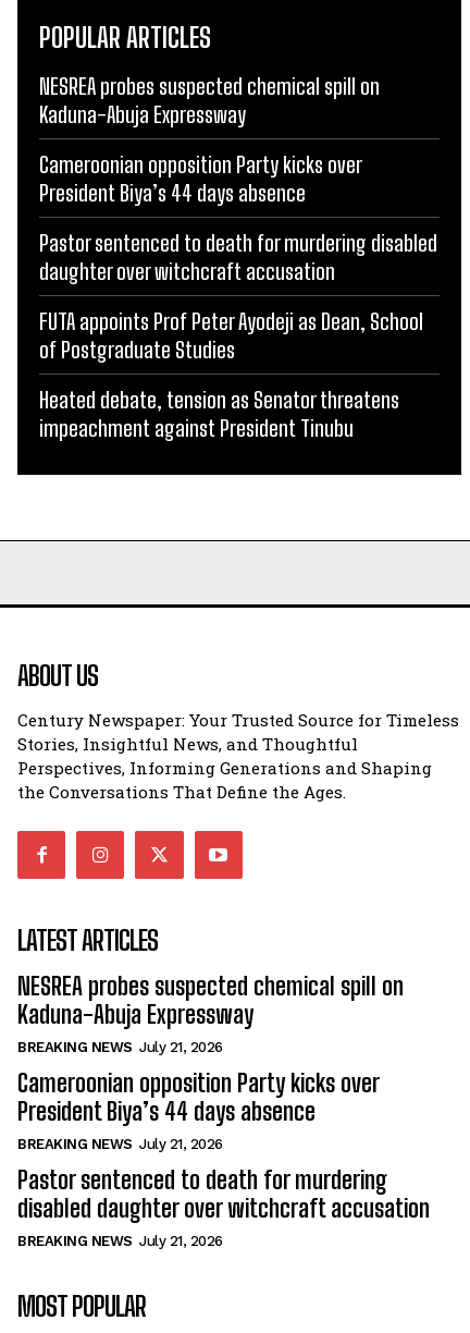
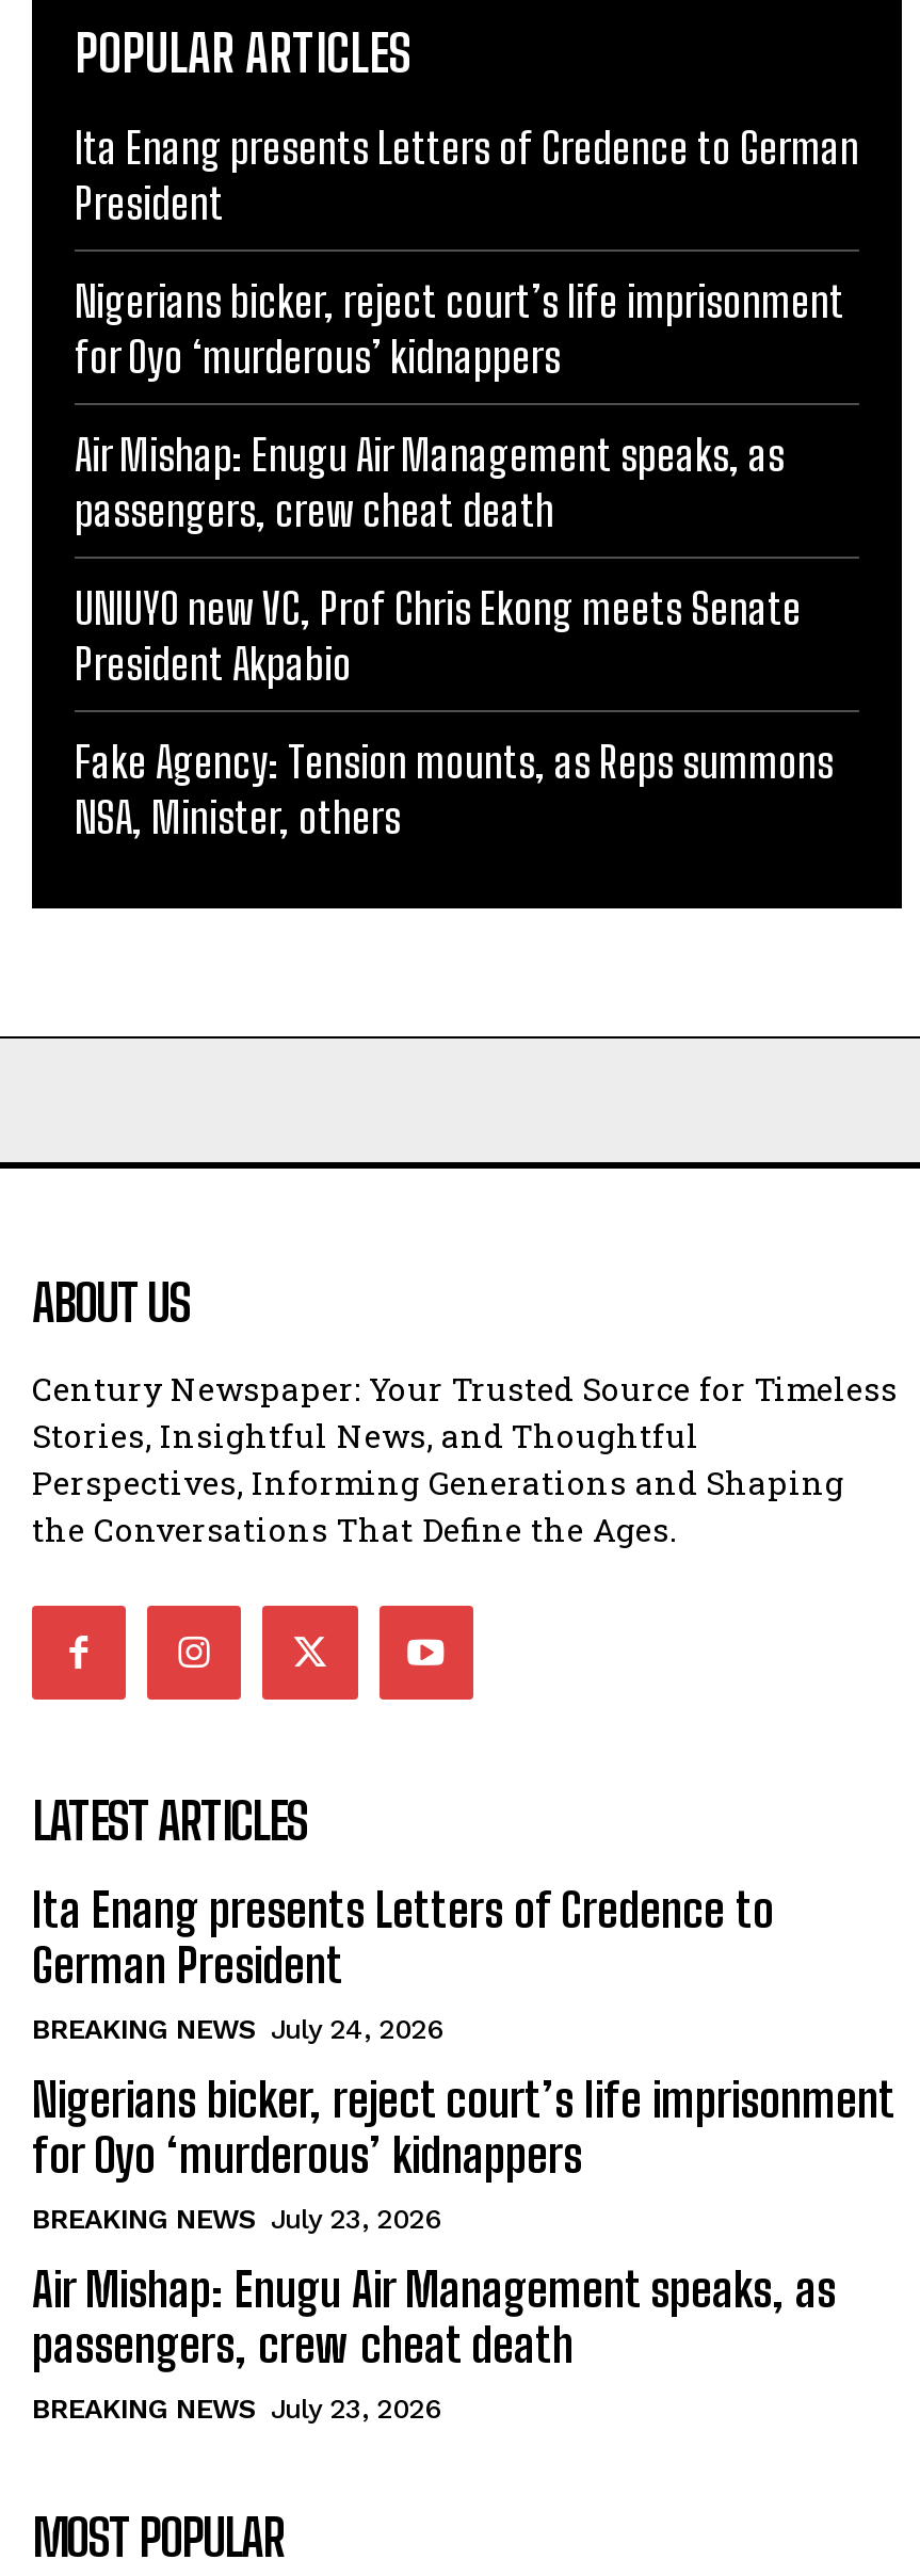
[39,73,380,127] NESREA probes suspected chemical spill on | Kaduna-Abuja Expressway -> [75,121,859,227] Ita Enang presents Letters of Credence to German | President
[39,151,362,205] Cameroonian opposition Party kicks over | President Biya’s 44 days absence -> [75,274,844,381] Nigerians bicker, reject court’s life imprisonment | for Oyo ‘murderous’ kidnappers
[39,229,437,284] Pastor sentenced to death for murdering disabled | daughter over witchcraft accusation -> [75,428,785,534] Air Mishap: Enugu Air Management speaks, as | passengers, crew cheat death
[39,308,423,362] FUTA appoints Prof Peter Ayodeji as Dean, School | of Postgraduate Studies -> [75,581,802,688] UNIUYO new VC, Prof Chris Ekong meets Senate | President Akpabio
[39,386,399,441] Heated debate, tension as Senator threatens | impeachment against President Tinubu -> [75,735,834,841] Fake Agency: Tension mounts, as Reps summons | NSA, Minister, others
[17,971,435,1249] NESREA probes suspected chemical spill on | Kaduna-Abuja Expressway | BREAKING NEWS July 21, 2026 | Cameroonian opposition Party kicks over | President Biya’s 44 days absence | BREAKING NEWS July 21, 2026 | Pastor sentenced to death for murdering | disabled daughter over witchcraft accusation | BREAKING NEWS July 21, 2026 -> [32,1880,895,2424] Ita Enang presents Letters of Credence to | German President | BREAKING NEWS July 24, 2026 | Nigerians bicker, reject court’s life imprisonment | for Oyo ‘murderous’ kidnappers | BREAKING NEWS July 23, 2026 | Air Mishap: Enugu Air Management speaks, as | passengers, crew cheat death | BREAKING NEWS July 23, 2026

